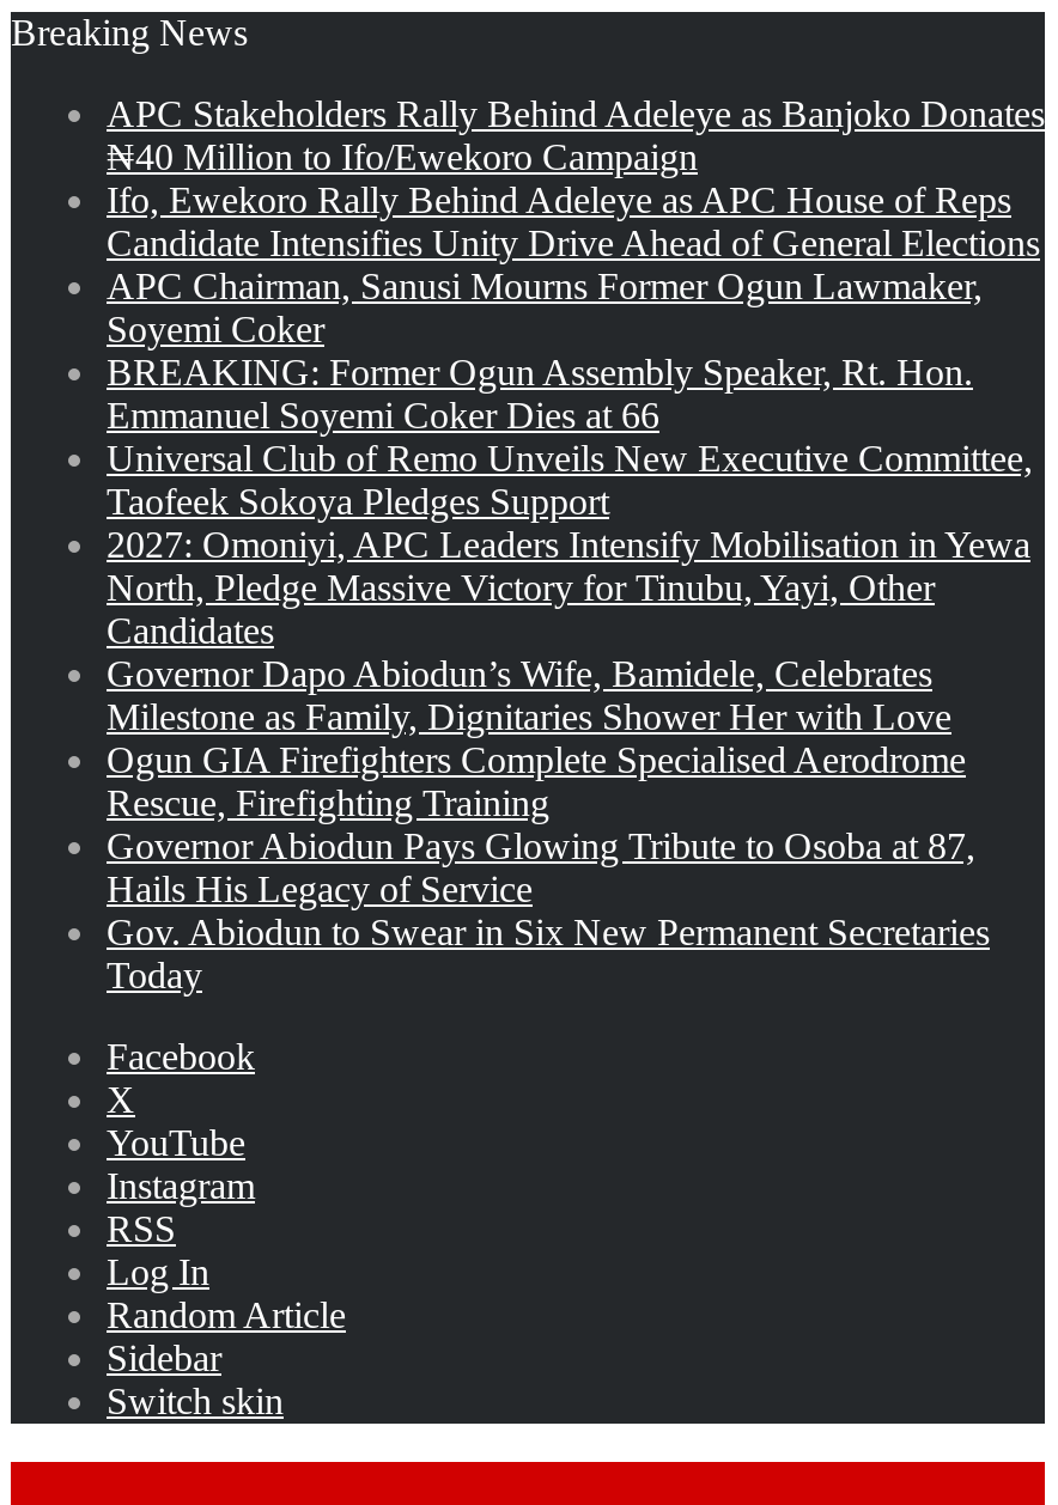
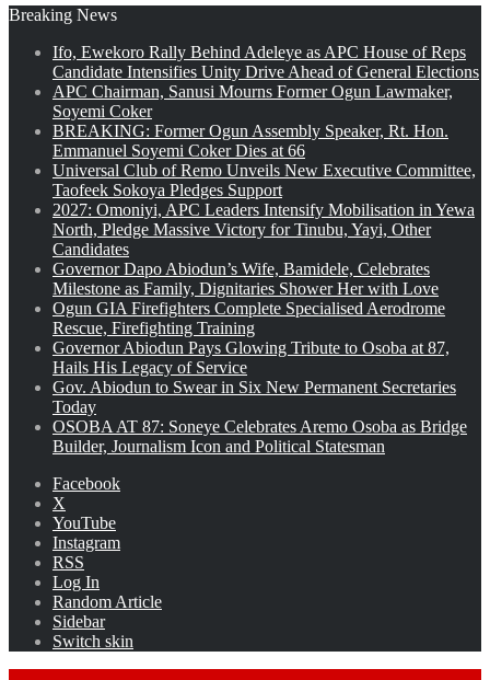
[107,93,1045,177] APC Stakeholders Rally Behind Adeleye as Banjoko Donates | ₦40 Million to Ifo/Ewekoro Campaign -> none
moved [107,179,1040,995] -> [52,43,479,416]: Ifo, Ewekoro Rally Behind Adeleye as APC House of Reps | Candidate Intensifies Unity Drive Ahead of General Elections | APC Chairman, Sanusi Mourns Former Ogun Lawmaker, | ... | Gov. Abiodun to Swear in Six New Permanent Secretaries | Today
none -> [52,417,467,456] OSOBA AT 87: Soneye Celebrates Aremo Osoba as Bridge | Builder, Journalism Icon and Political Statesman

